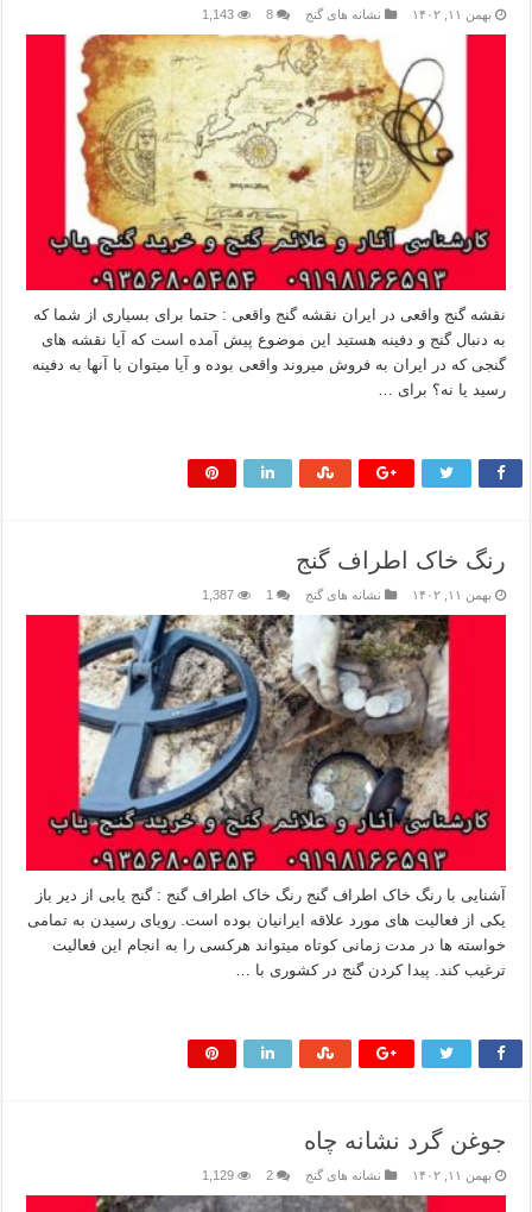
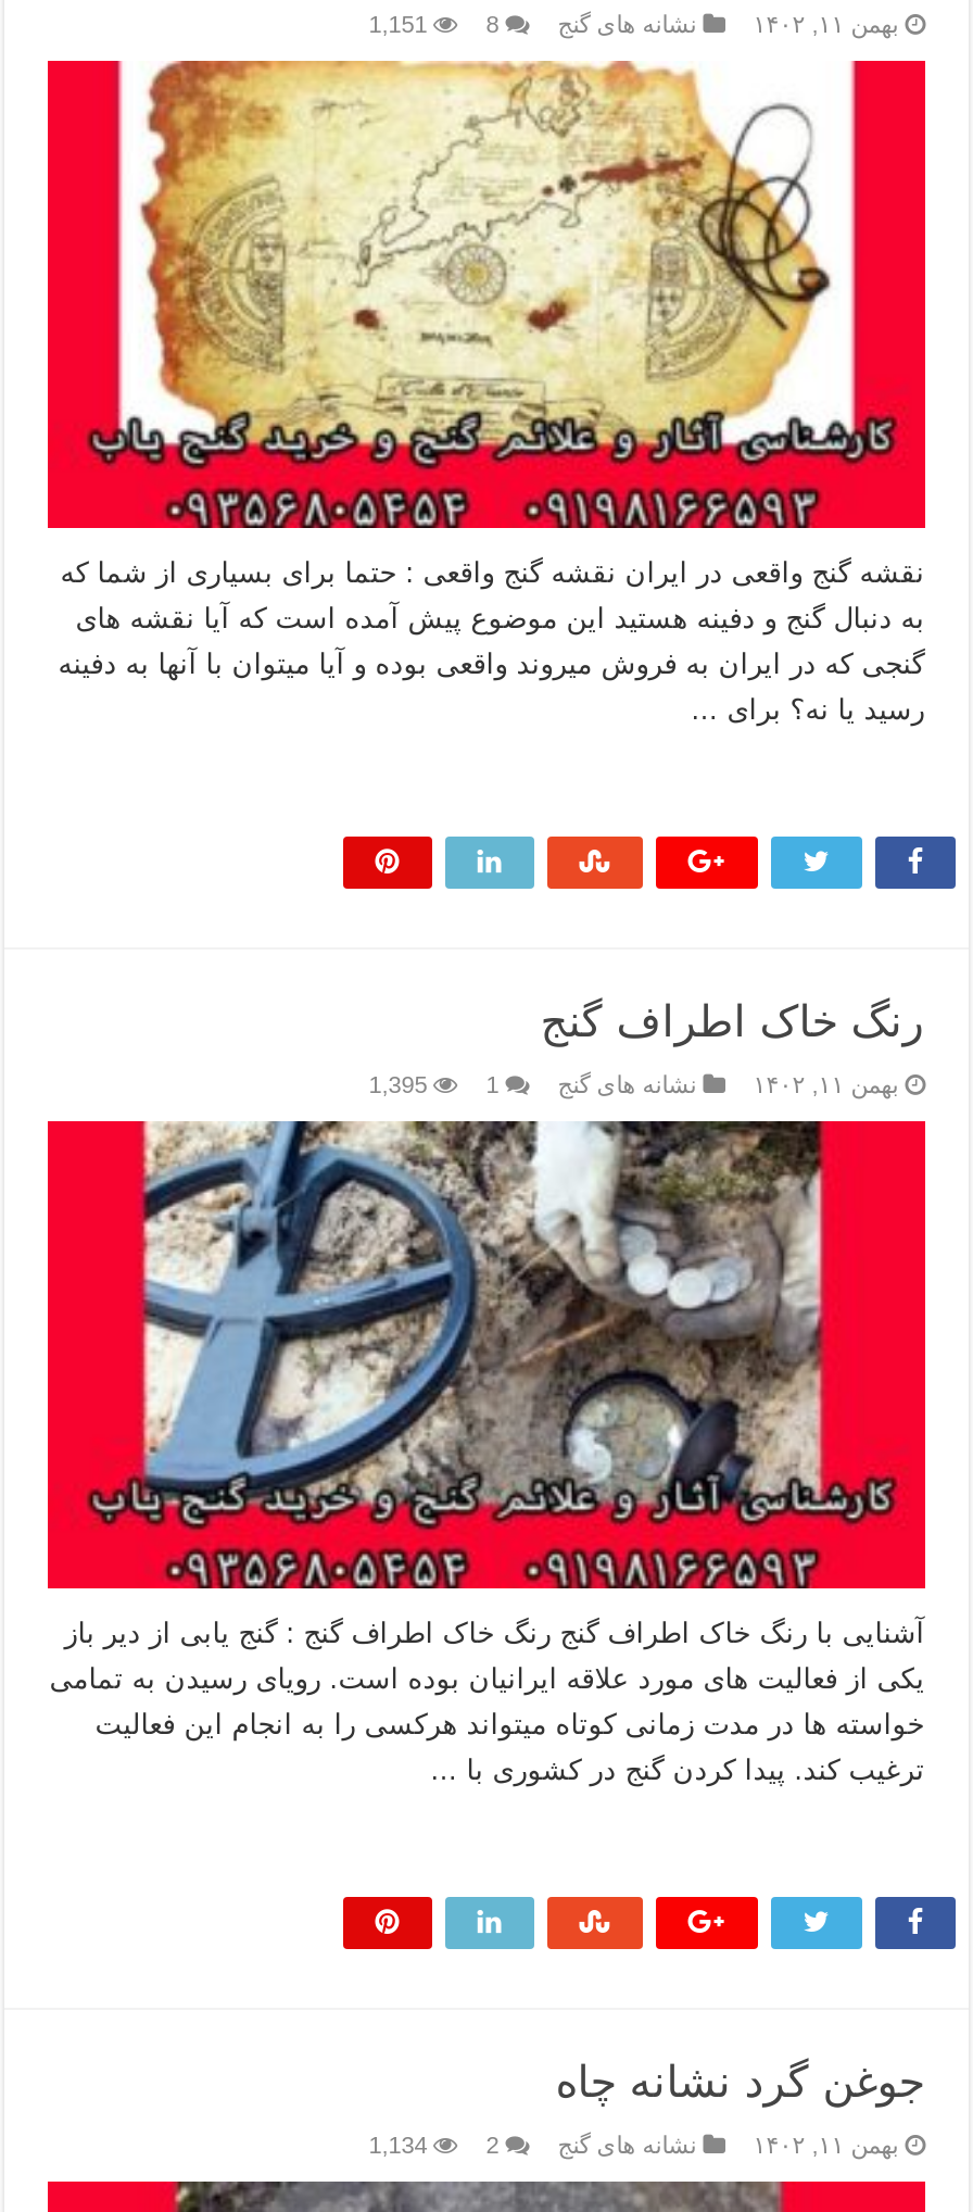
[203,7,235,21] 1,143 -> [371,11,430,37] 1,151
[203,587,235,602] 1,387 -> [371,1071,430,1097] 1,395
[203,1167,235,1182] 1,129 -> [371,2131,430,2157] 1,134

